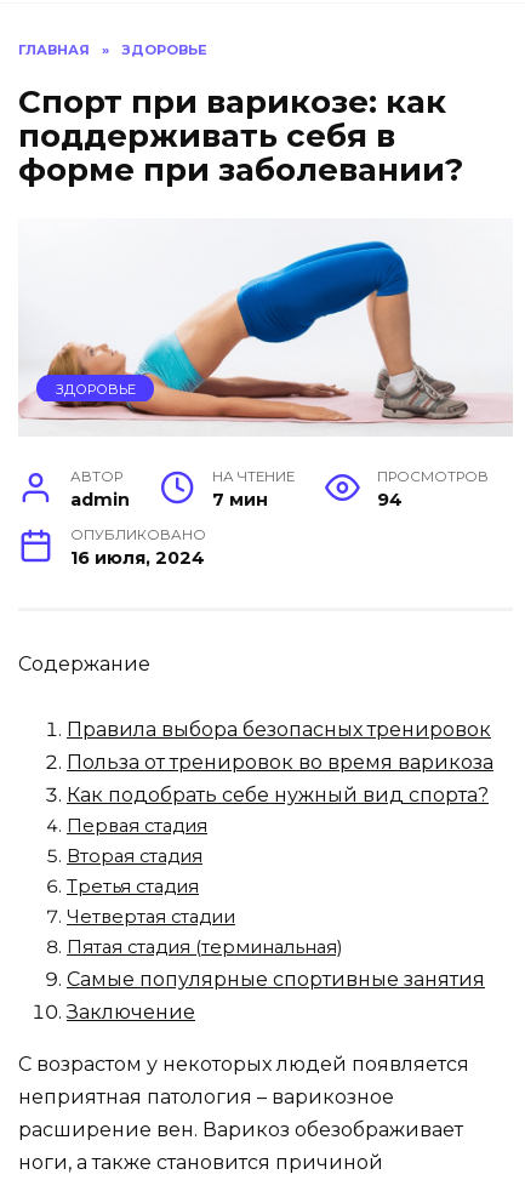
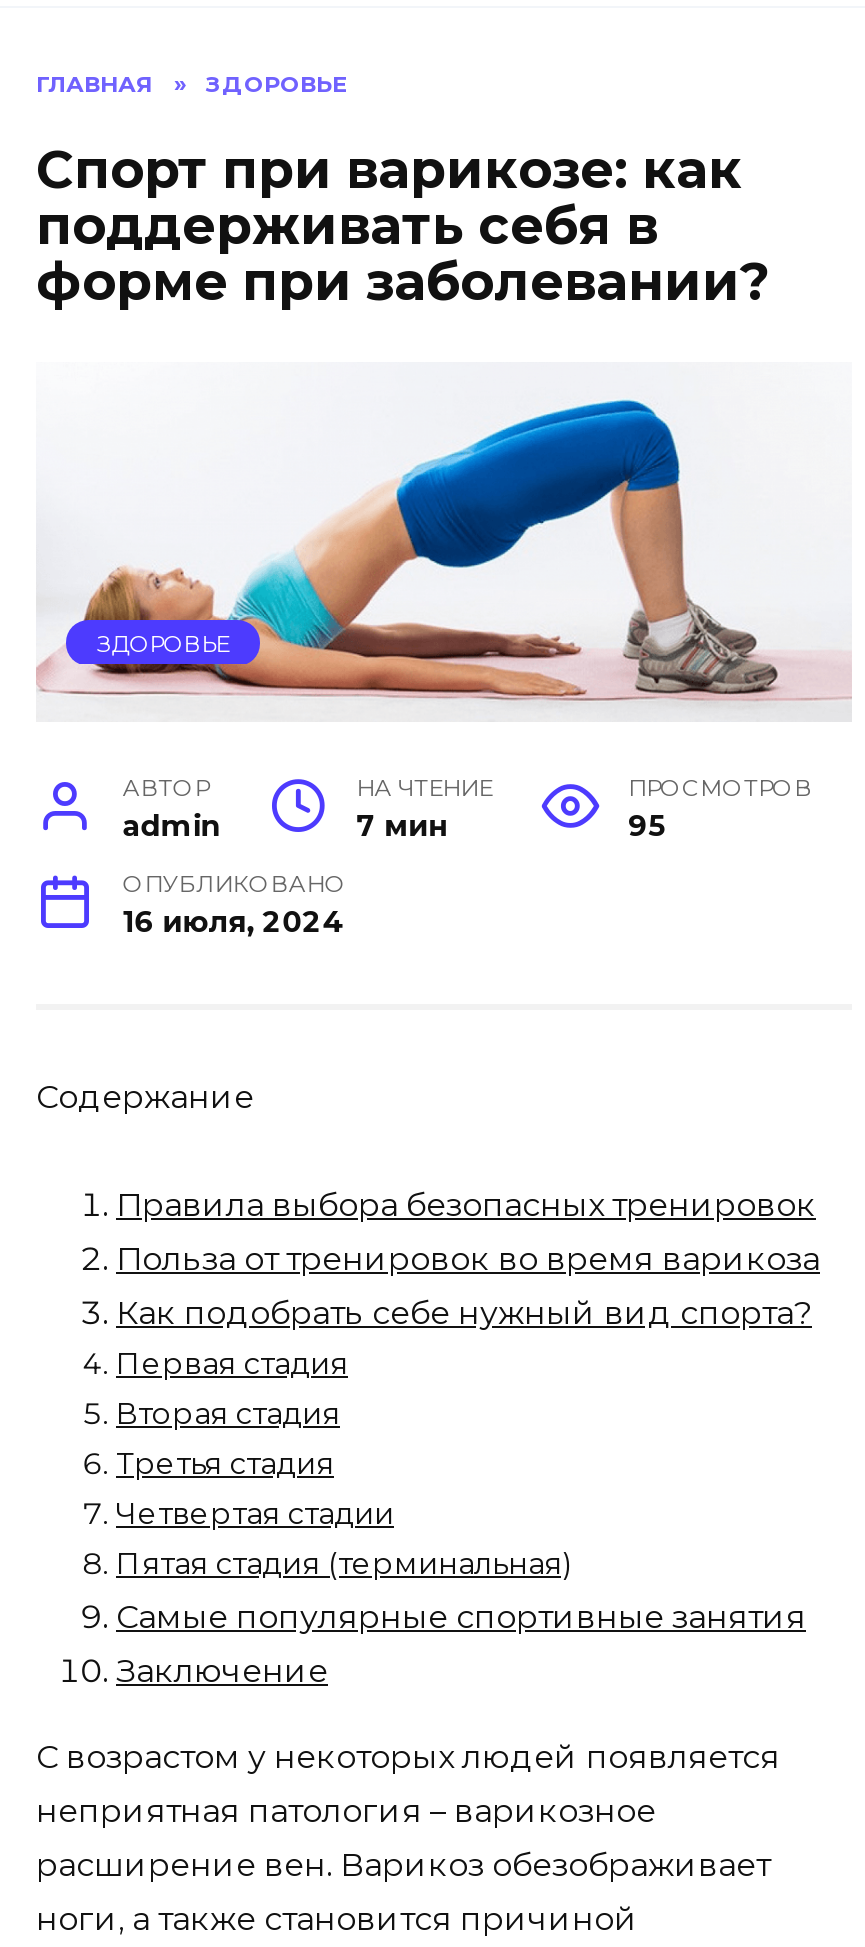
[377,488,403,510] 94 -> [628,808,666,844] 95

